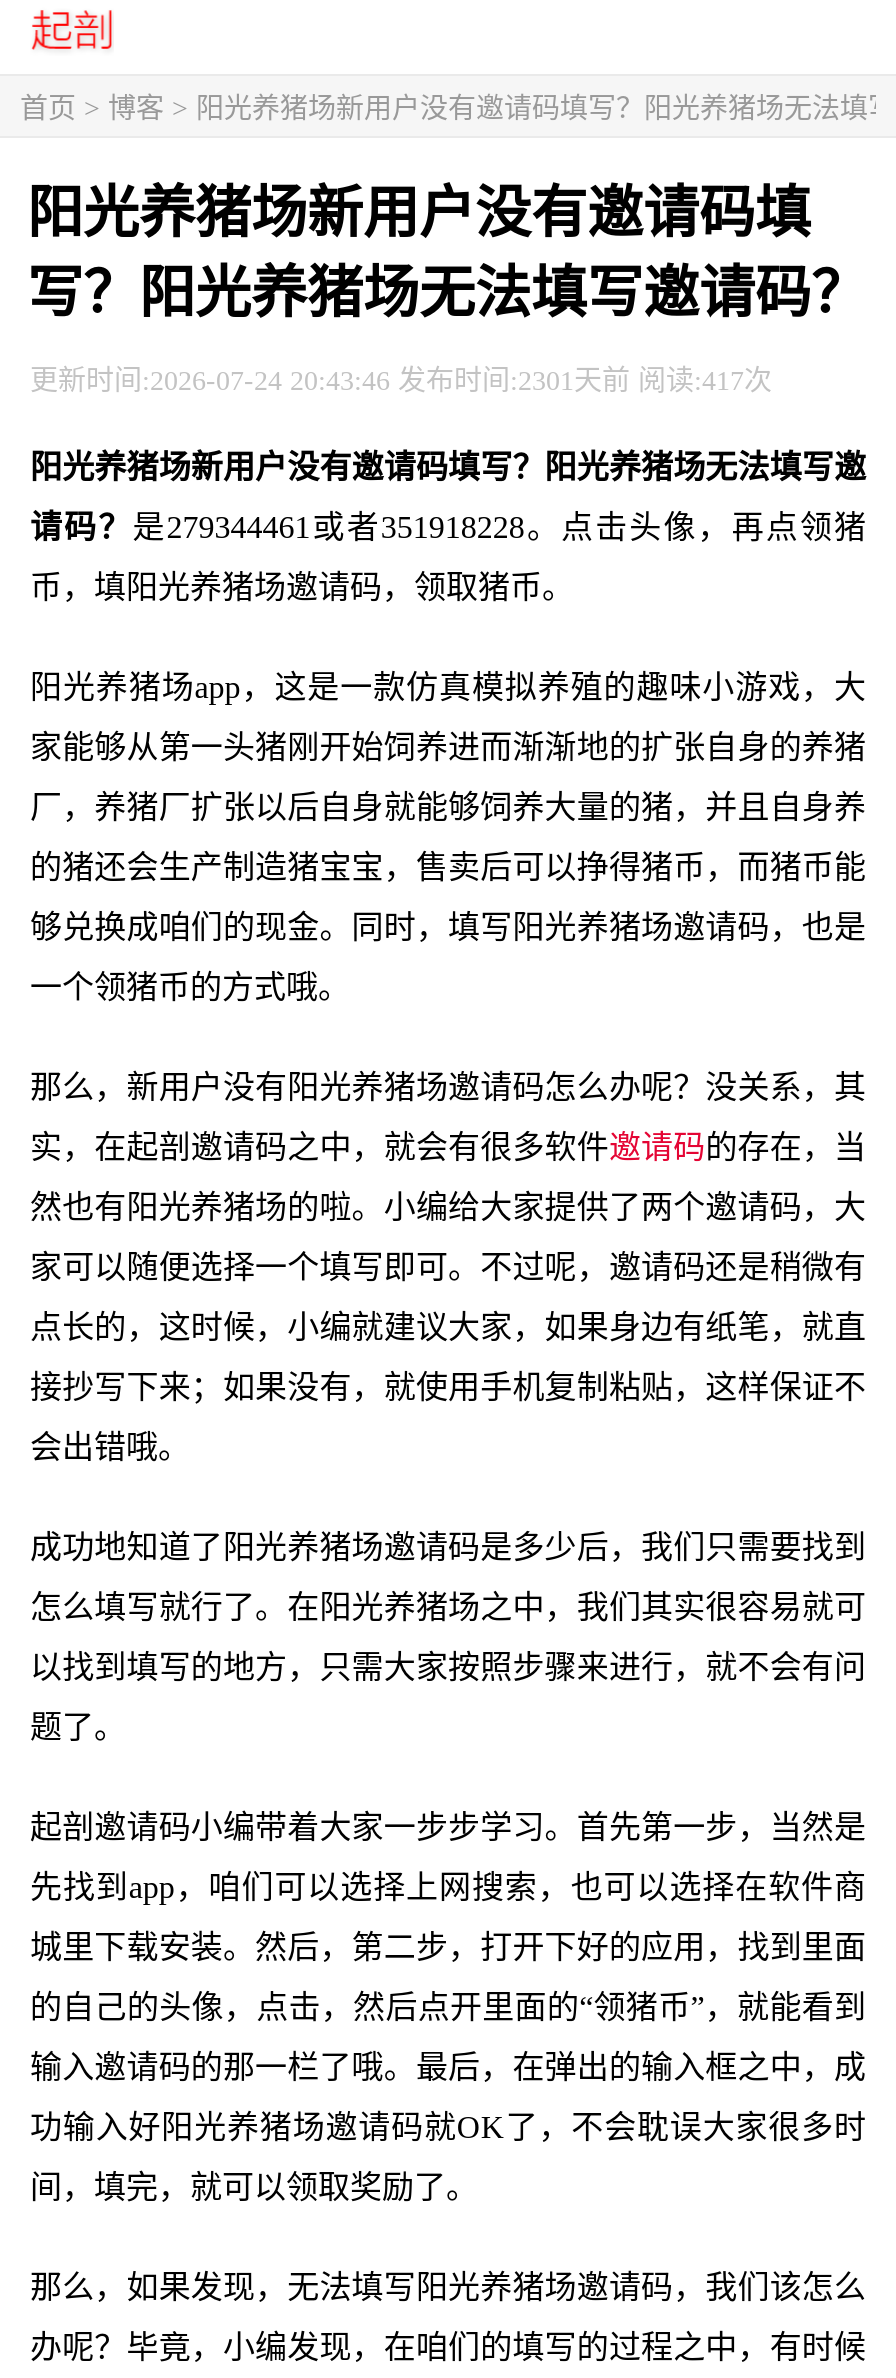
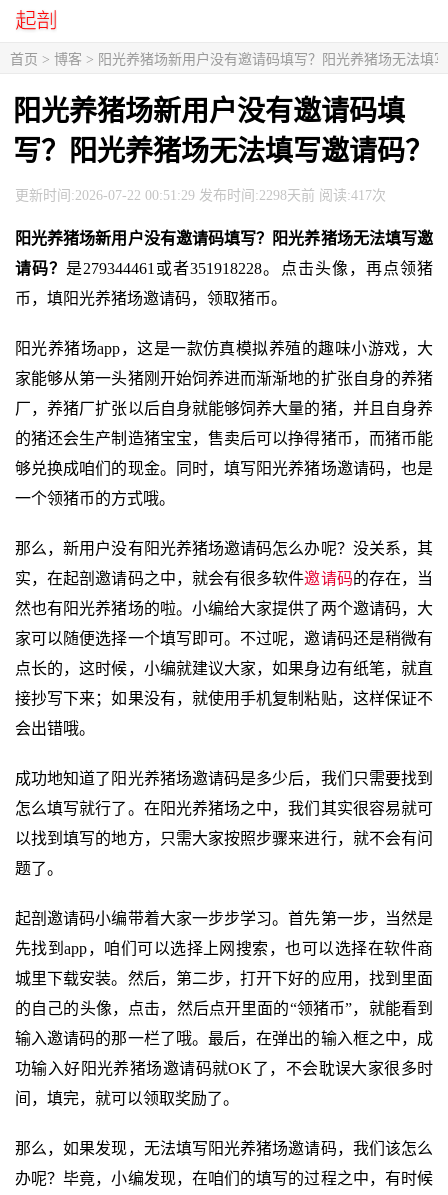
[30,366,772,396] 更新时间:2026-07-24 20:43:46 发布时间:2301天前 阅读:417次 -> [15,188,386,203] 更新时间:2026-07-22 00:51:29 发布时间:2298天前 阅读:417次

